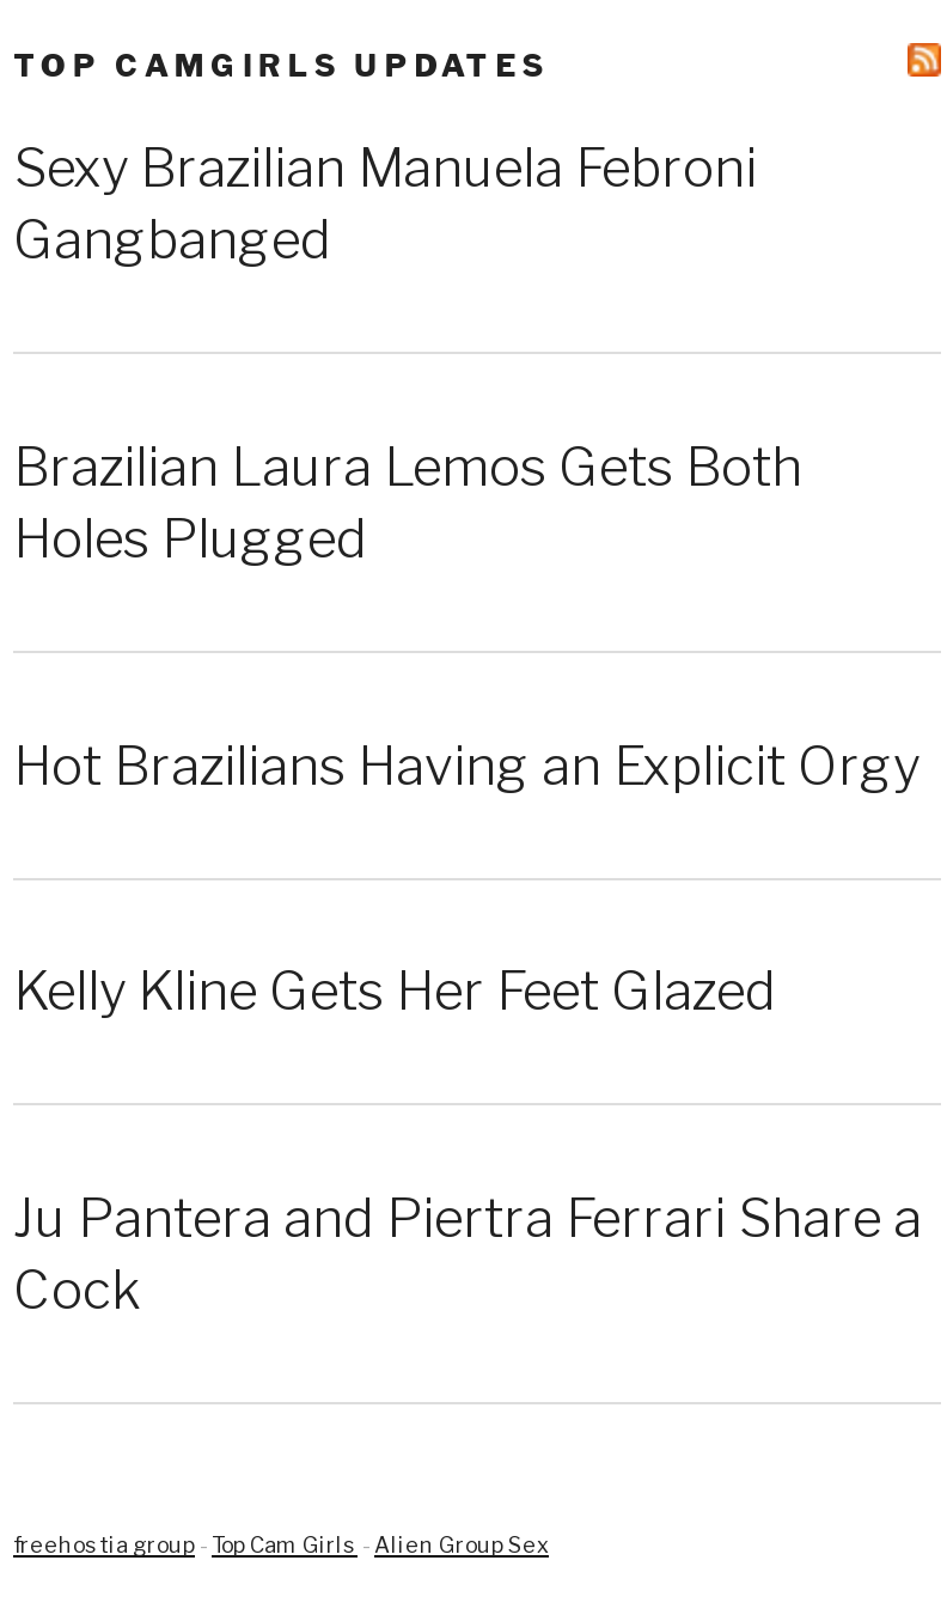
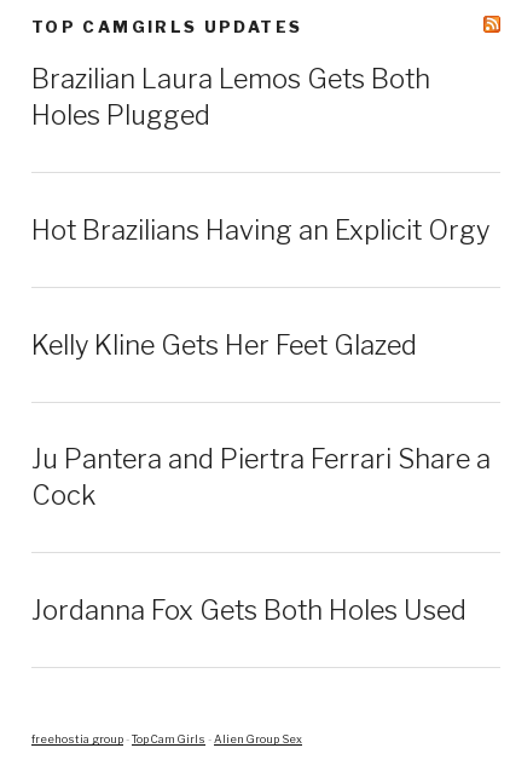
[13,137,757,271] Sexy Brazilian Manuela Febroni | Gangbanged -> none
moved [13,435,922,1321] -> [31,63,491,511]: Brazilian Laura Lemos Gets Both | Holes Plugged | Hot Brazilians Having an Explicit Orgy | Kelly Kline Gets Her Feet Glazed | Ju Pantera and Piertra Ferrari Share a | Cock
none -> [31,595,466,626] Jordanna Fox Gets Both Holes Used

